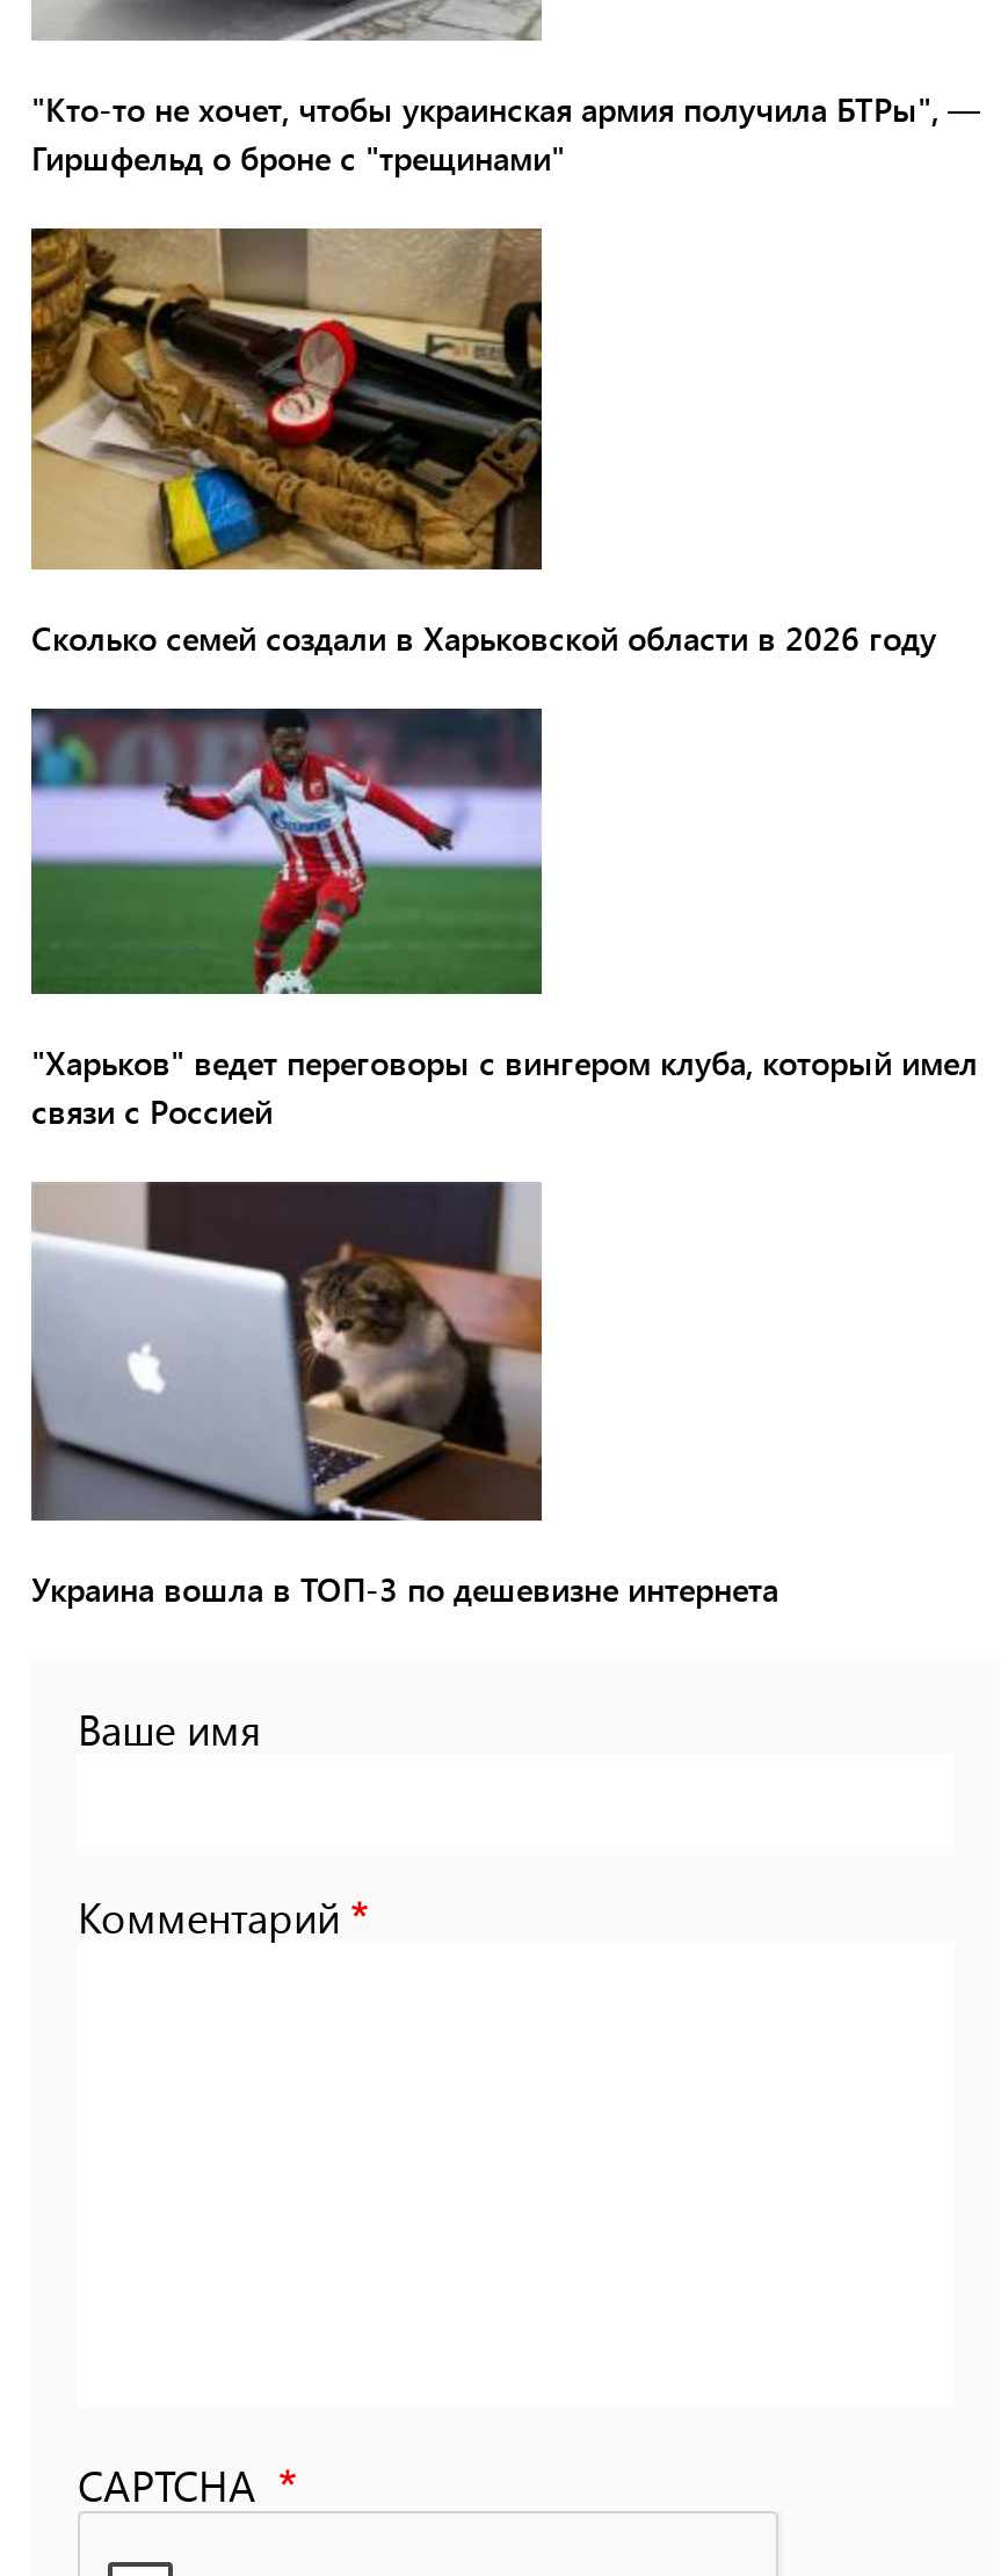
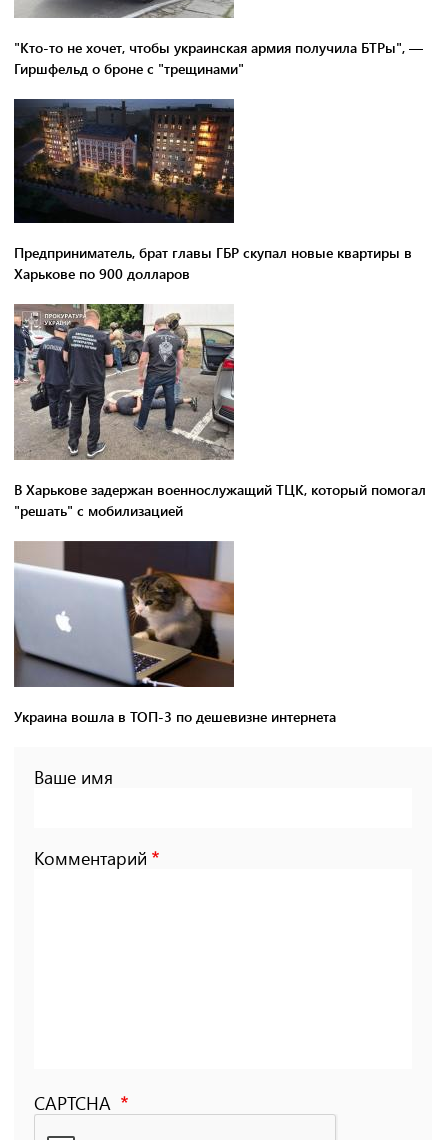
[29,225,544,473] [image] -> [13,98,235,235] [image]
[31,617,936,661] Сколько семей создали в Харьковской области в 2026 году -> [14,243,412,283] Предприниматель, брат главы ГБР скупал новые квартиры в | Харькове по 900 долларов
[31,705,978,1134] [image] | "Харьков" ведет переговоры с вингером клуба, который имел | связи с Россией -> [14,323,426,520] [image] | В Харькове задержан военнослужащий ТЦК, который помогал | "решать" с мобилизацией

